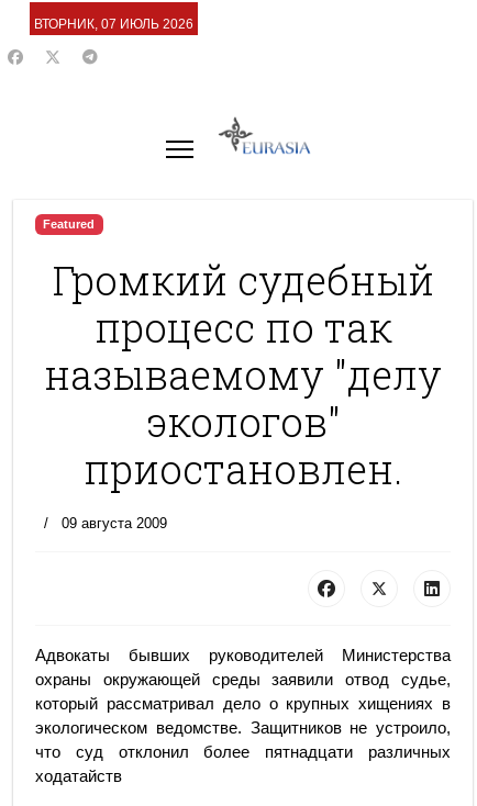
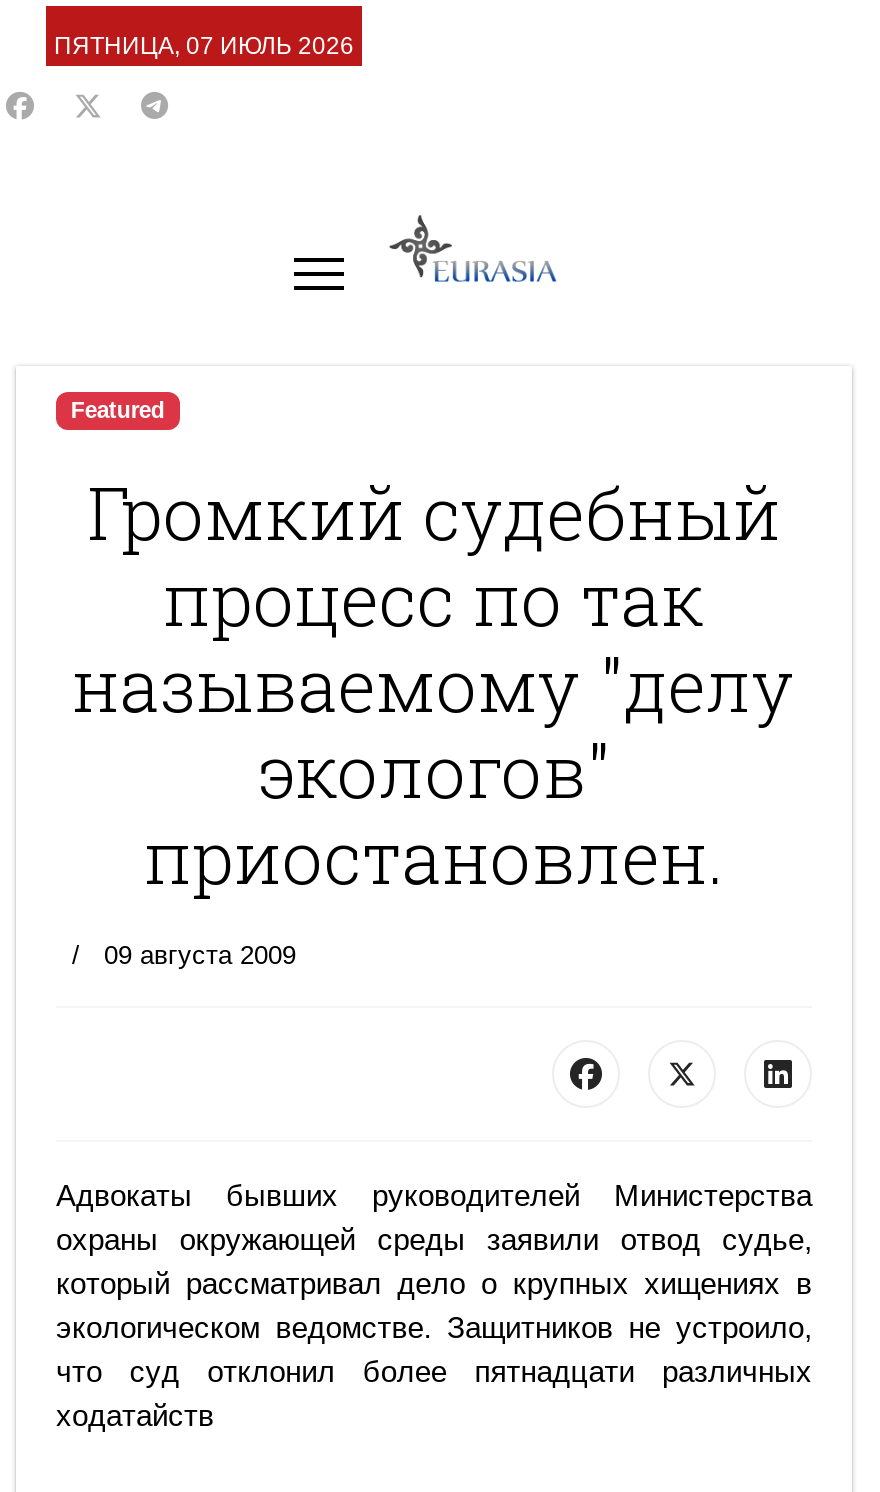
[34,16,193,32] ВТОРНИК, 07 ИЮЛЬ 2026 -> [54,32,354,60] ПЯТНИЦА, 07 ИЮЛЬ 2026

